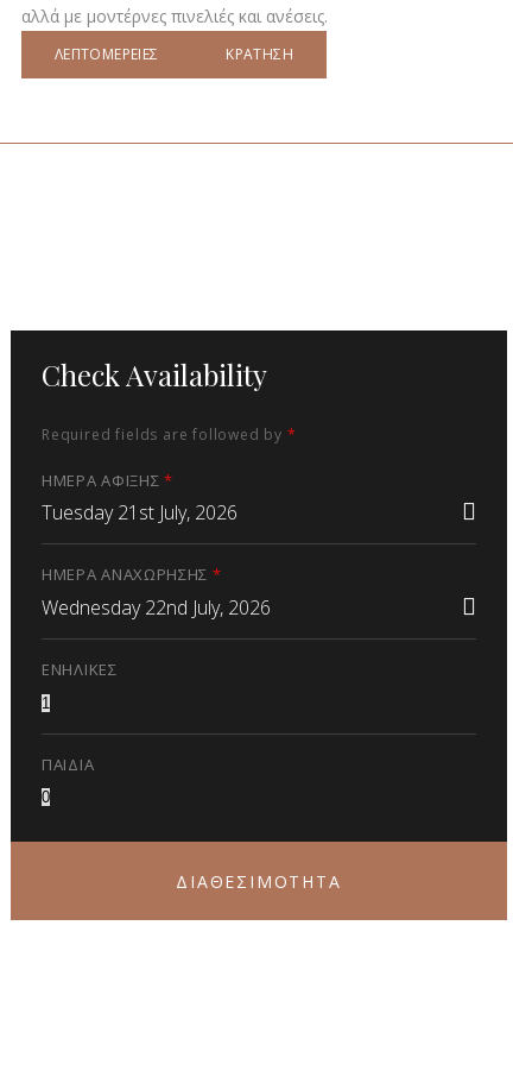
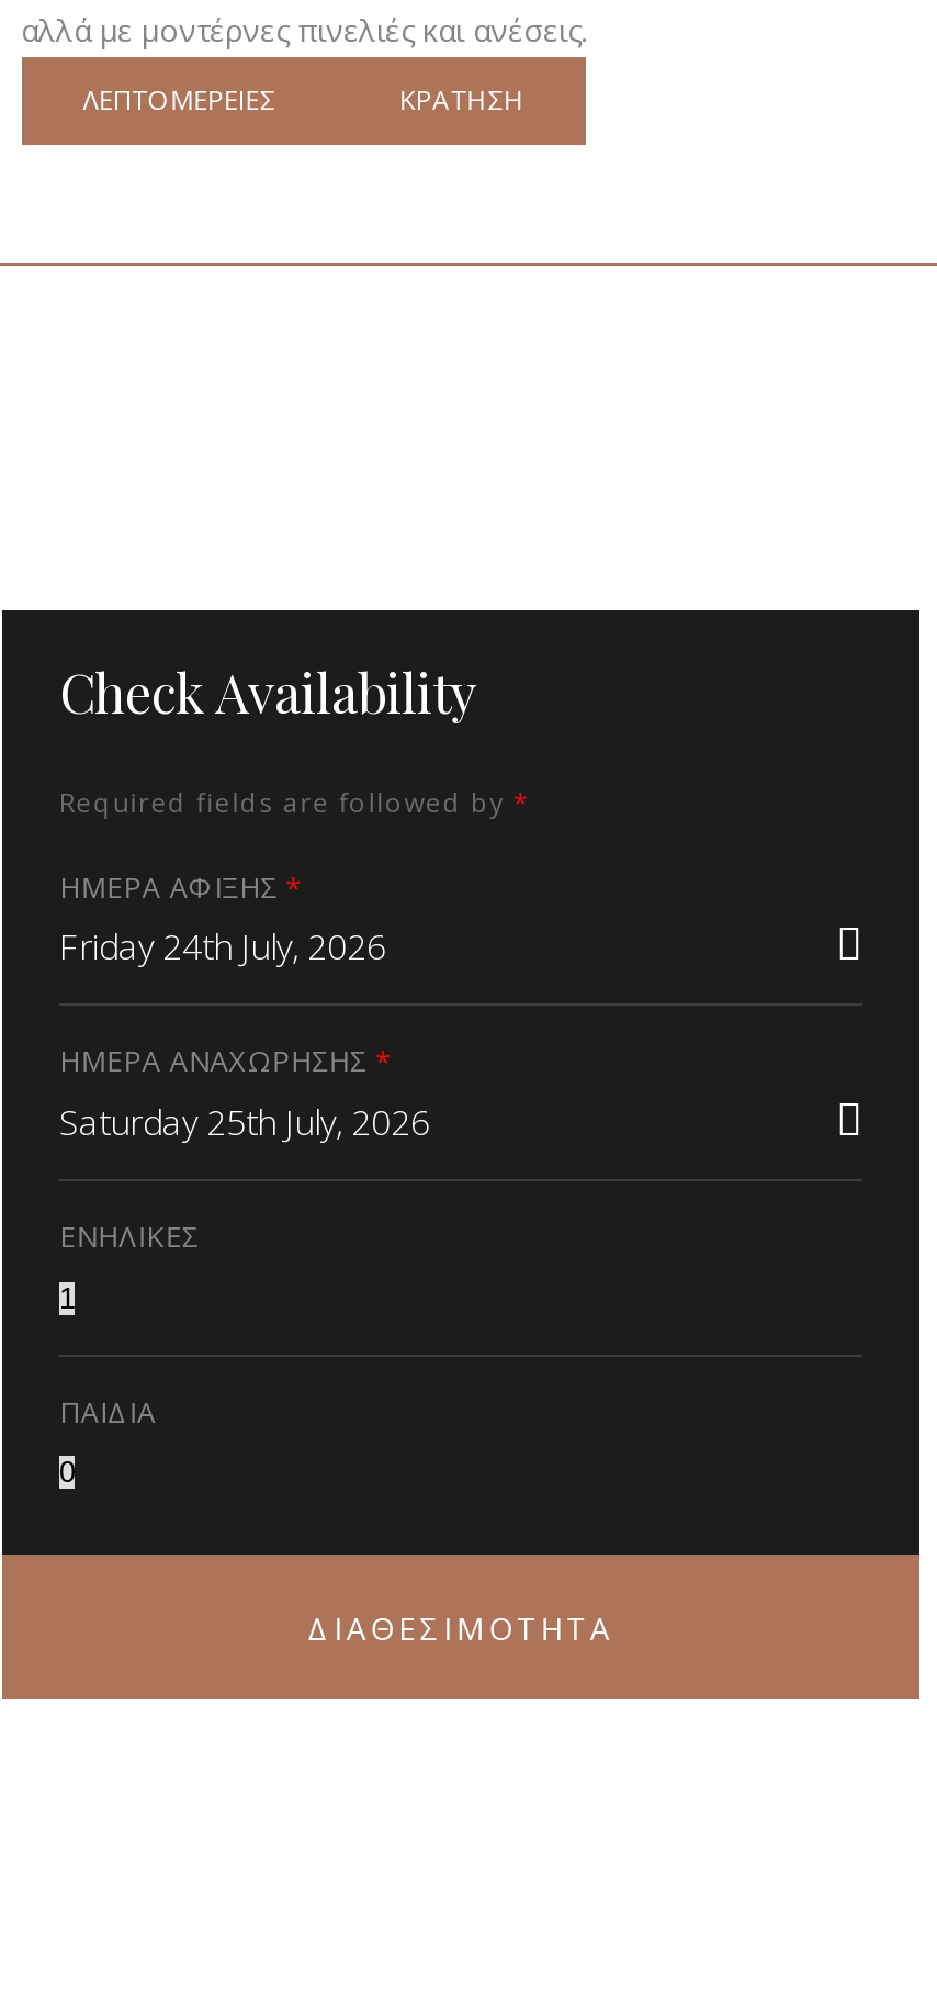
[42,499,237,525] Tuesday 21st July, 2026 -> [59,922,386,970] Friday 24th July, 2026
[42,594,271,620] Wednesday 22nd July, 2026 -> [59,1097,430,1146] Saturday 25th July, 2026

